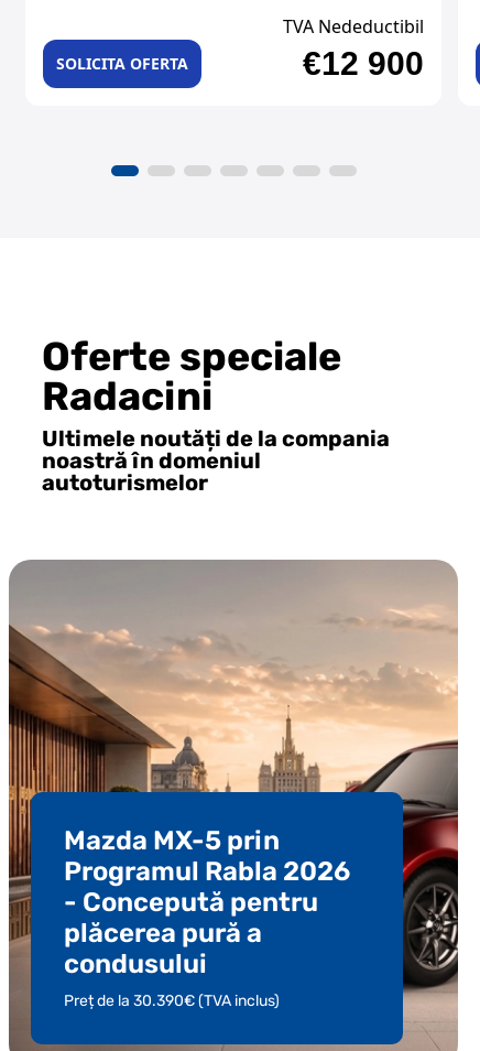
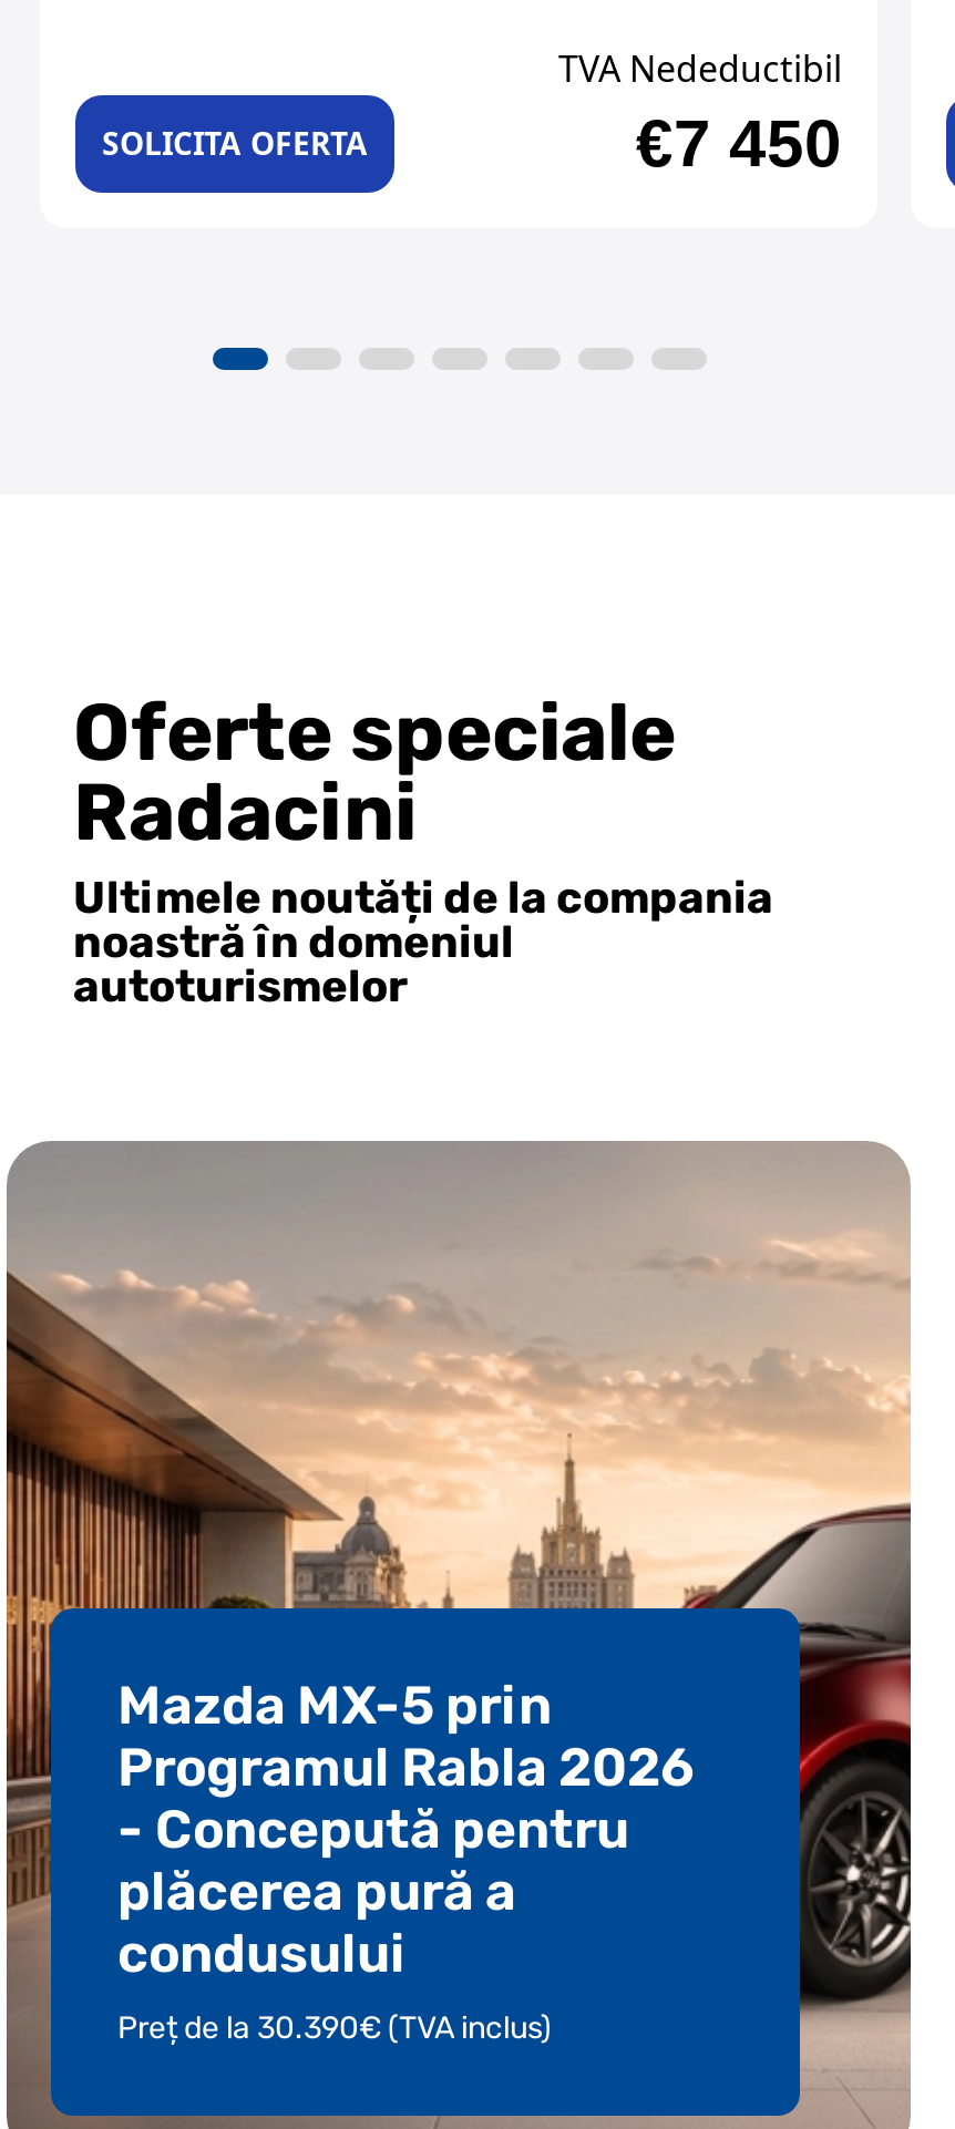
[303,45,424,82] €12 900 -> [636,106,842,179] €7 450

